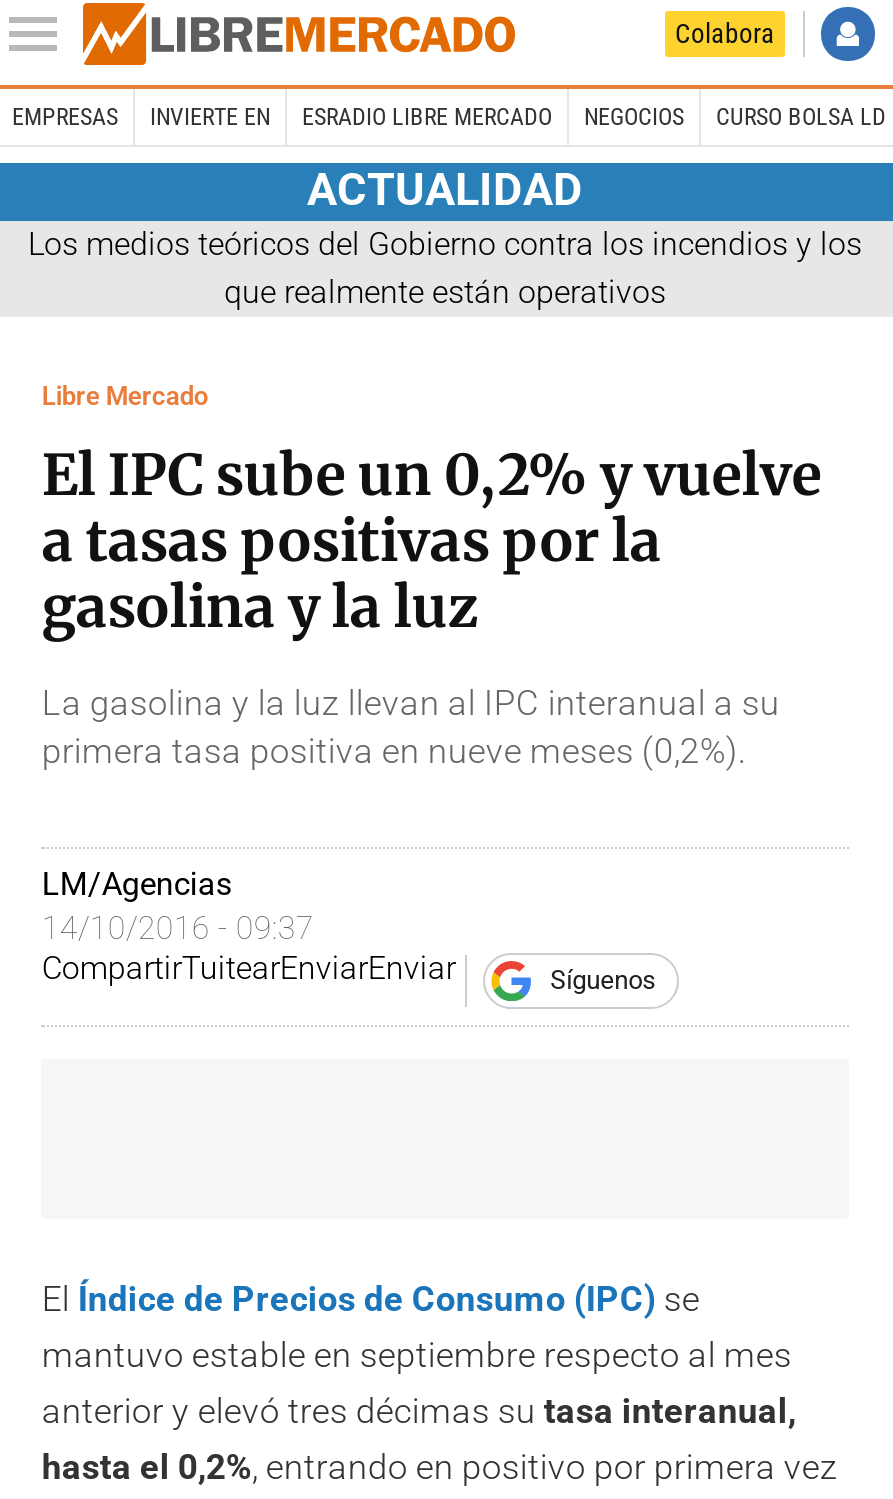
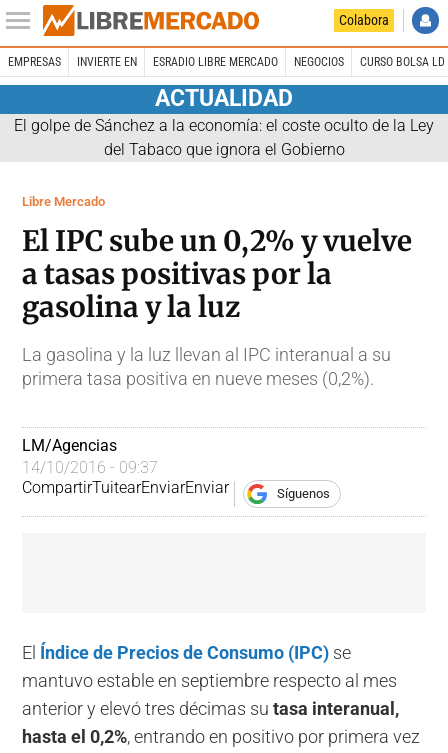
[28,224,862,310] Los medios teóricos del Gobierno contra los incendios y los | que realmente están operativos -> [14,116,434,159] El golpe de Sánchez a la economía: el coste oculto de la Ley | del Tabaco que ignora el Gobierno

